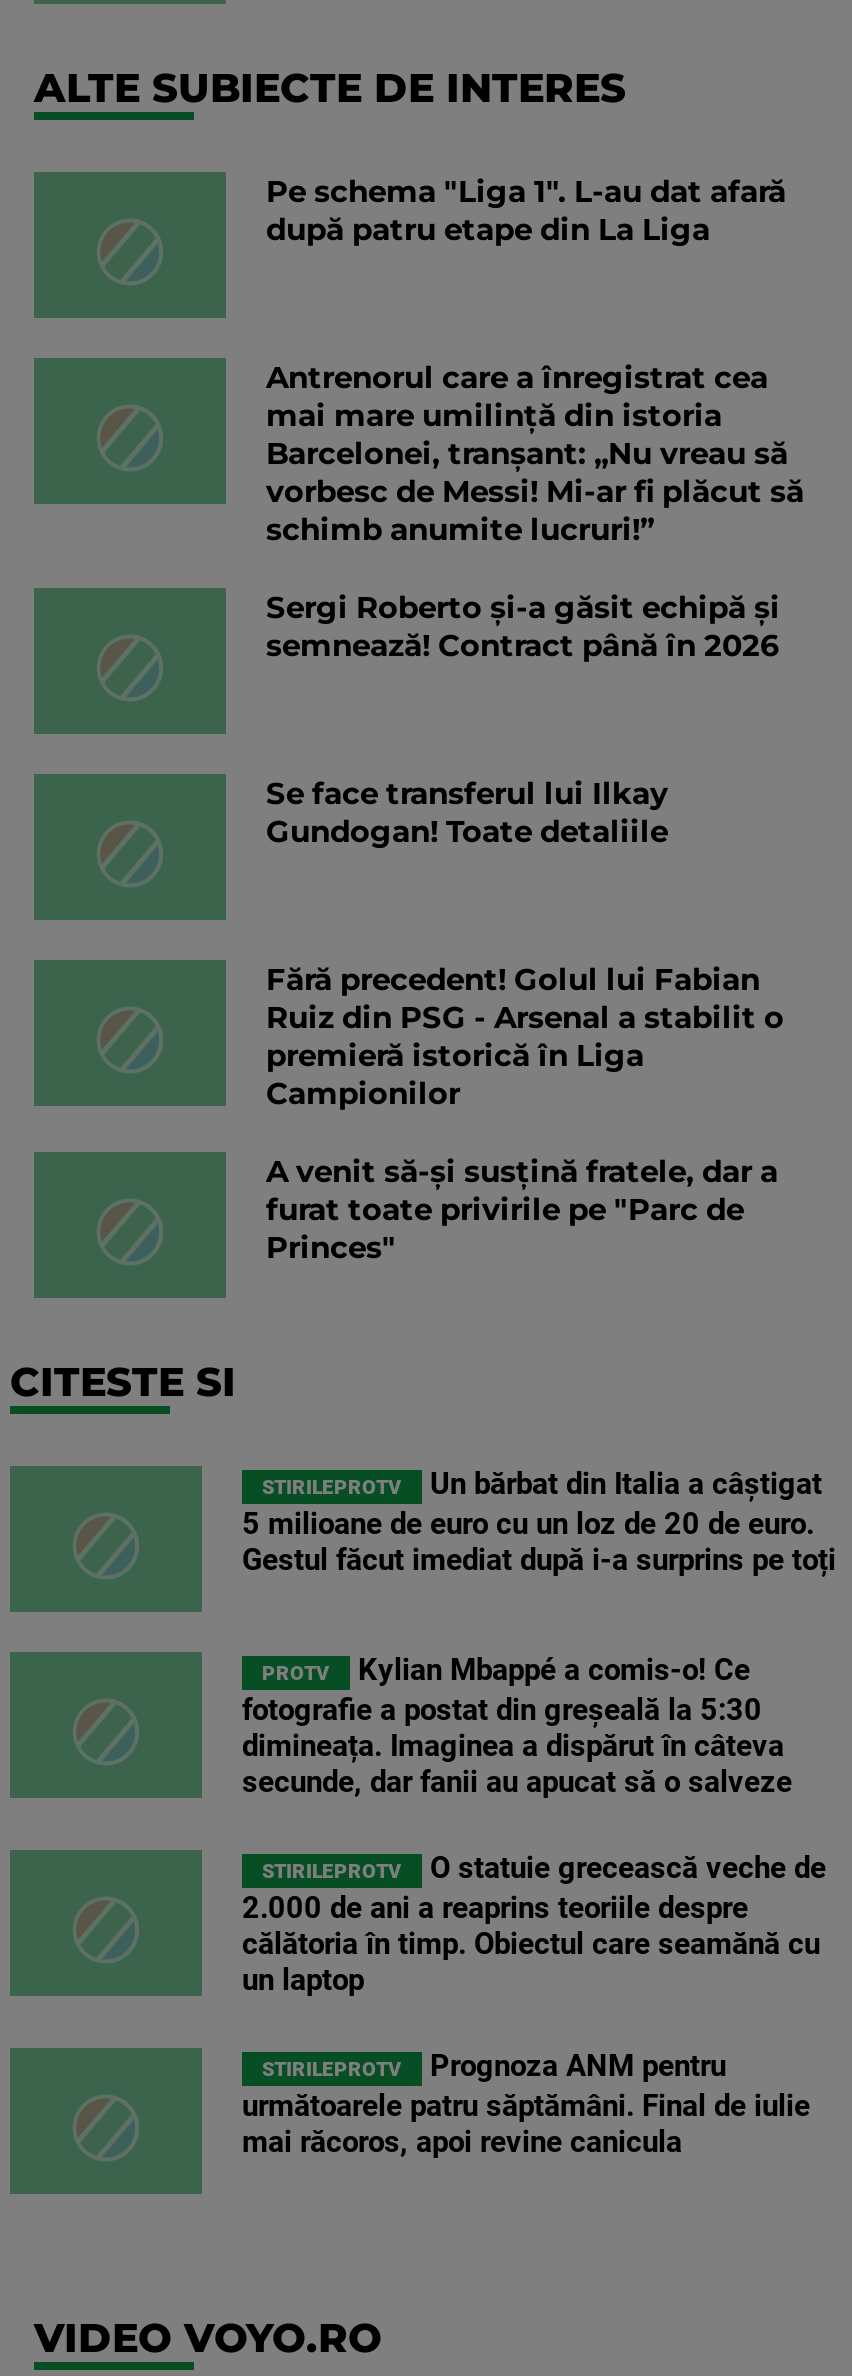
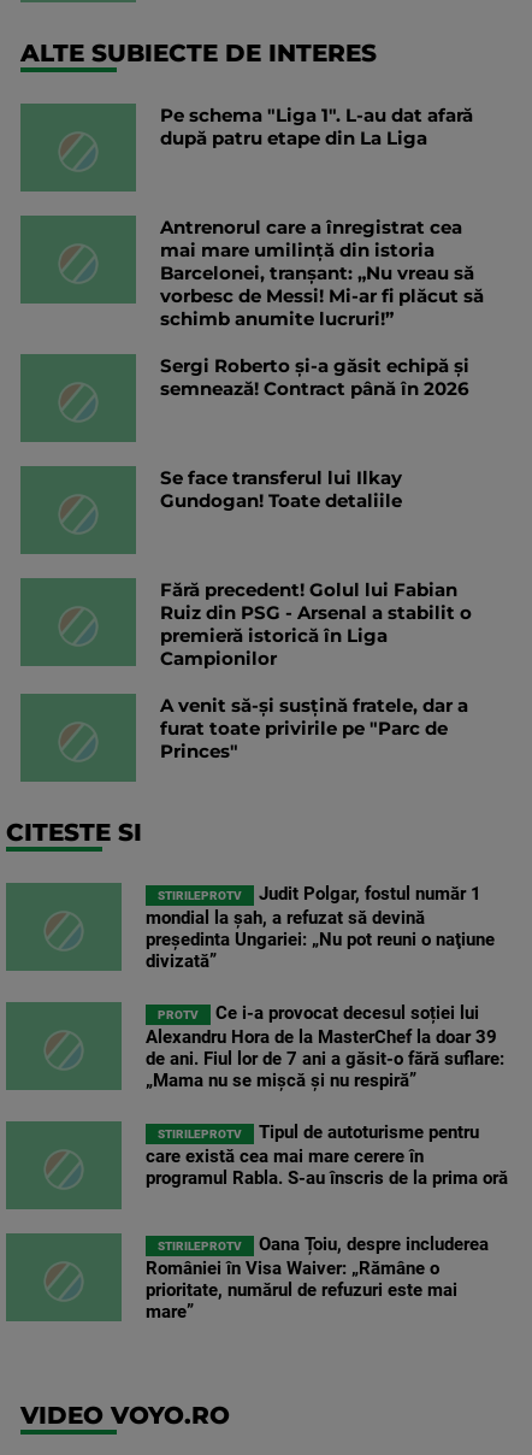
[242,1466,836,1578] Un bărbat din Italia a câștigat | 5 milioane de euro cu un loz de 20 de euro. | Gestul făcut imediat după i-a surprins pe toți -> [146,883,495,972] Judit Polgar, fostul număr 1 | mondial la şah, a refuzat să devină | preşedinta Ungariei: „Nu pot reuni o naţiune | divizată”
[242,1652,792,1800] Kylian Mbappé a comis-o! Ce | fotografie a postat din greșeală la 5:30 | dimineața. Imaginea a dispărut în câteva | secunde, dar fanii au apucat să o salveze -> [146,1002,504,1091] Ce i-a provocat decesul soției lui | Alexandru Hora de la MasterChef la doar 39 | de ani. Fiul lor de 7 ani a găsit-o fără suflare: | „Mama nu se mișcă și nu respiră”
[242,1850,826,1998] O statuie grecească veche de | 2.000 de ani a reaprins teoriile despre | călătoria în timp. Obiectul care seamănă cu | un laptop -> [146,1121,508,1189] Tipul de autoturisme pentru | care există cea mai mare cerere în | programul Rabla. S-au înscris de la prima oră
[242,2048,810,2160] Prognoza ANM pentru | următoarele patru săptămâni. Final de iulie | mai răcoros, apoi revine canicula -> [146,1233,489,1323] Oana Țoiu, despre includerea | României în Visa Waiver: „Rămâne o | prioritate, numărul de refuzuri este mai | mare”

